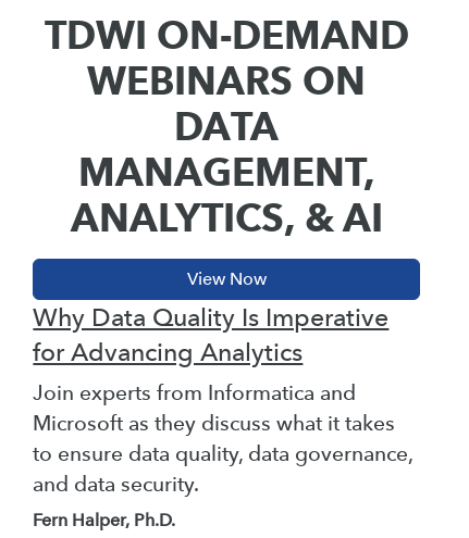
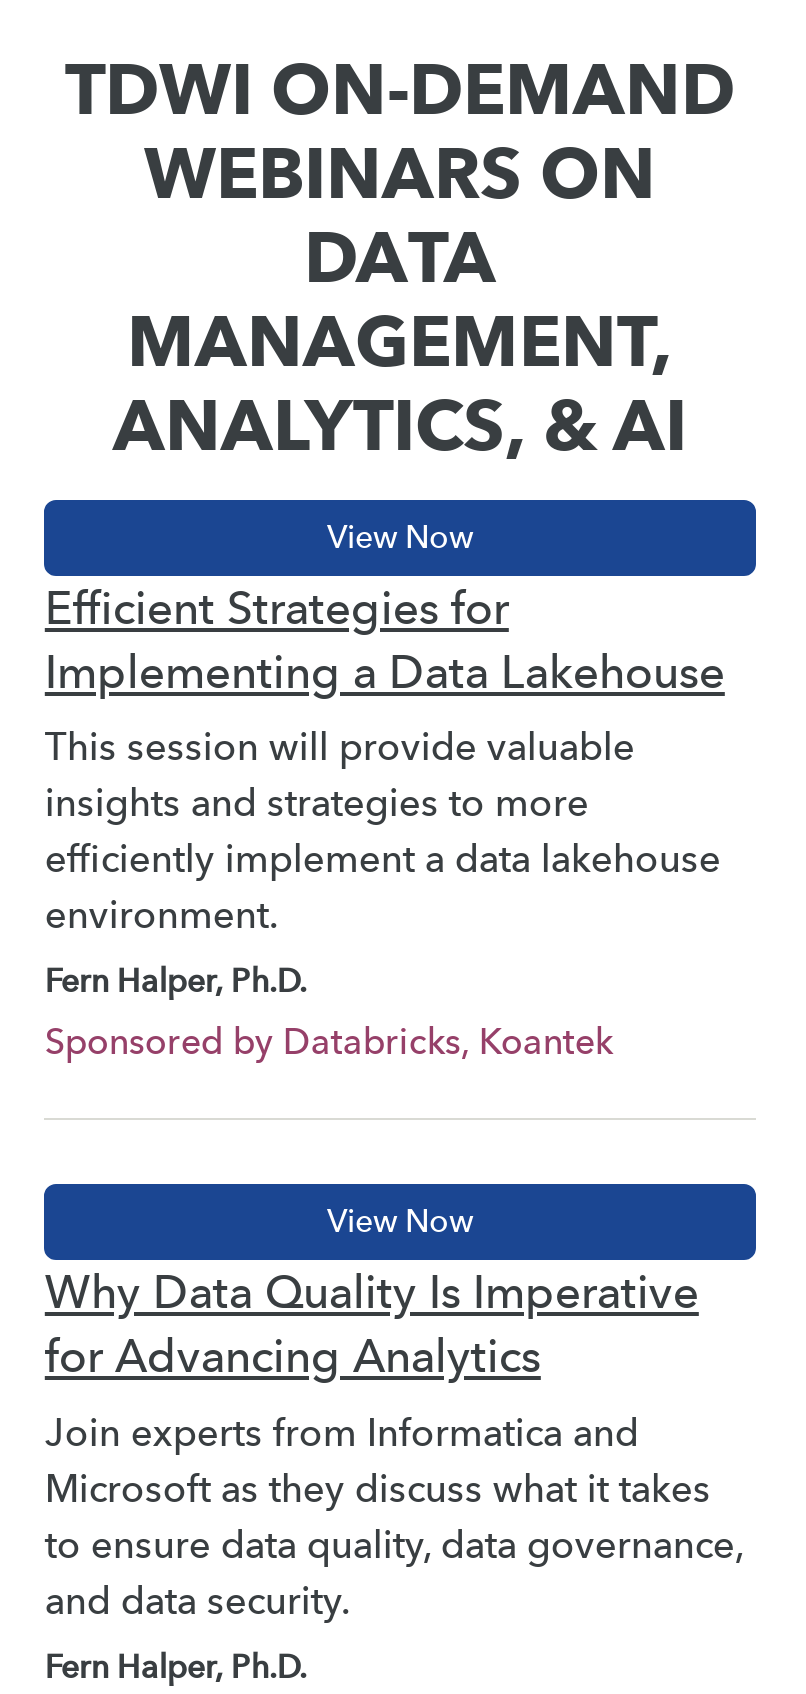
none -> [45,579,725,1064] Efficient Strategies for | Implementing a Data Lakehouse | This session will provide valuable | insights and strategies to more | efficiently implement a data lakehouse | environment. | Fern Halper, Ph.D. | Sponsored by Databricks, Koantek

